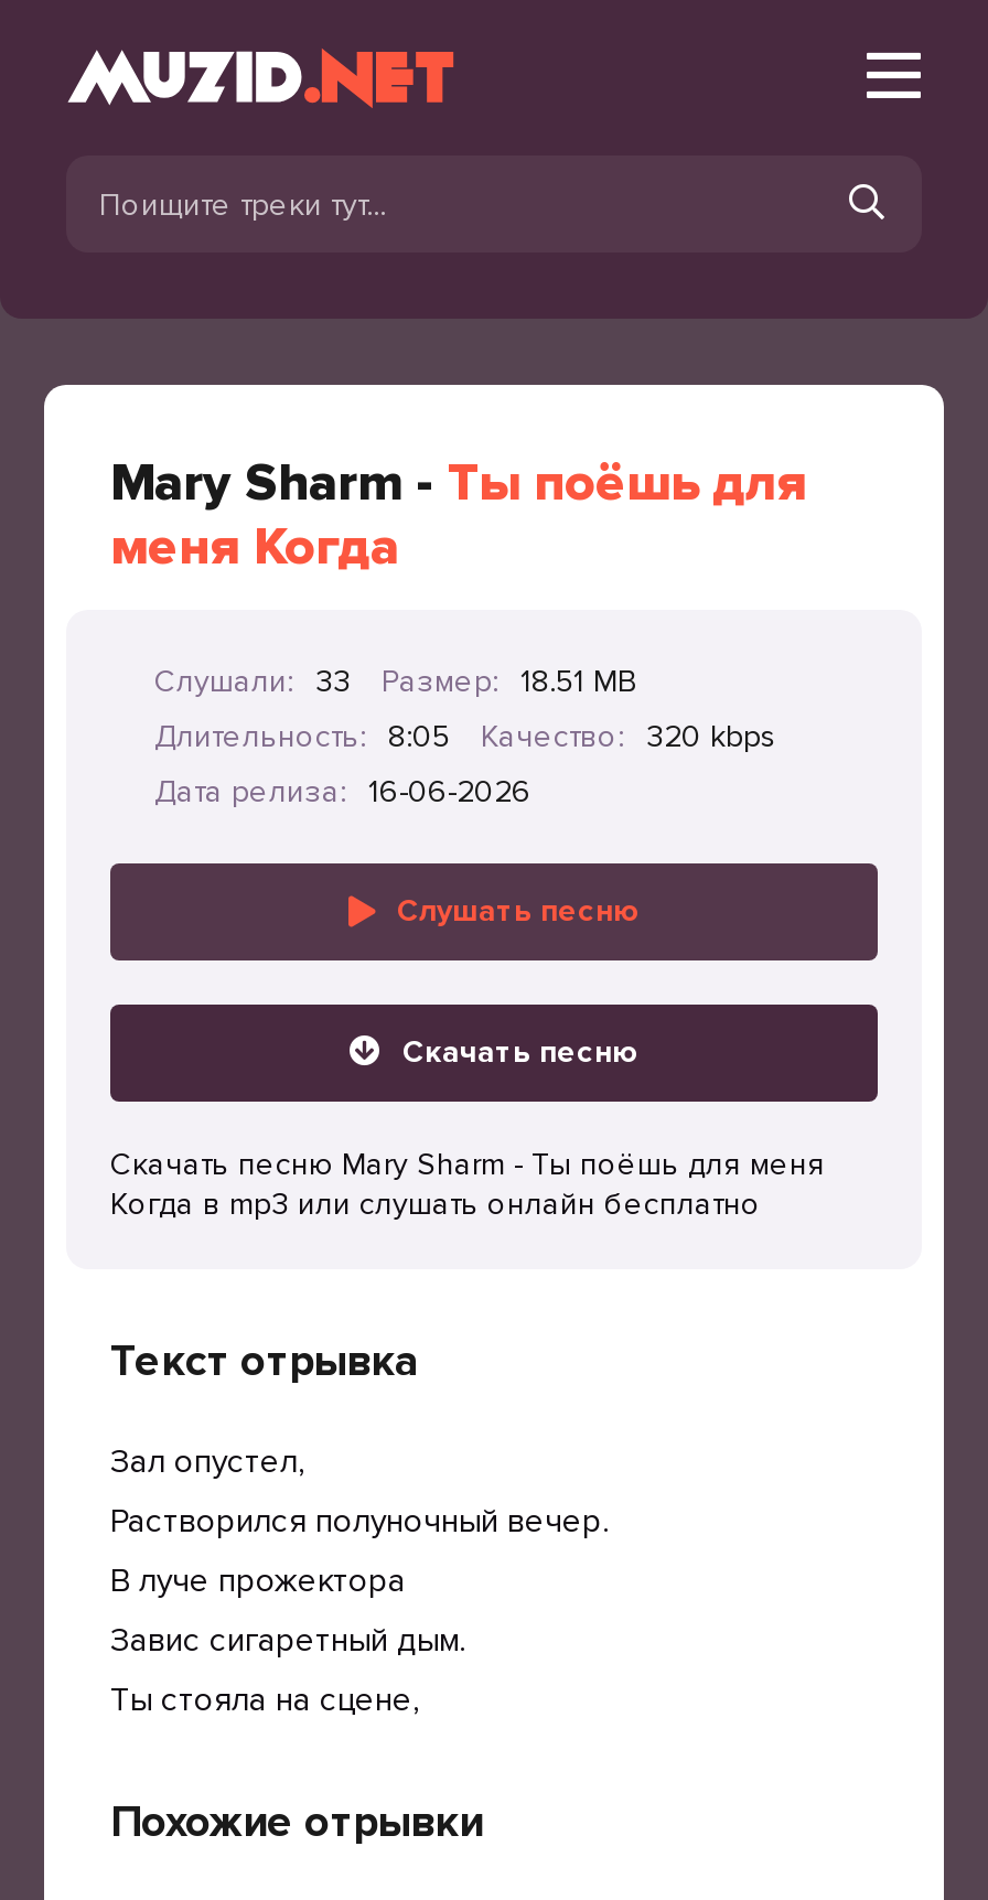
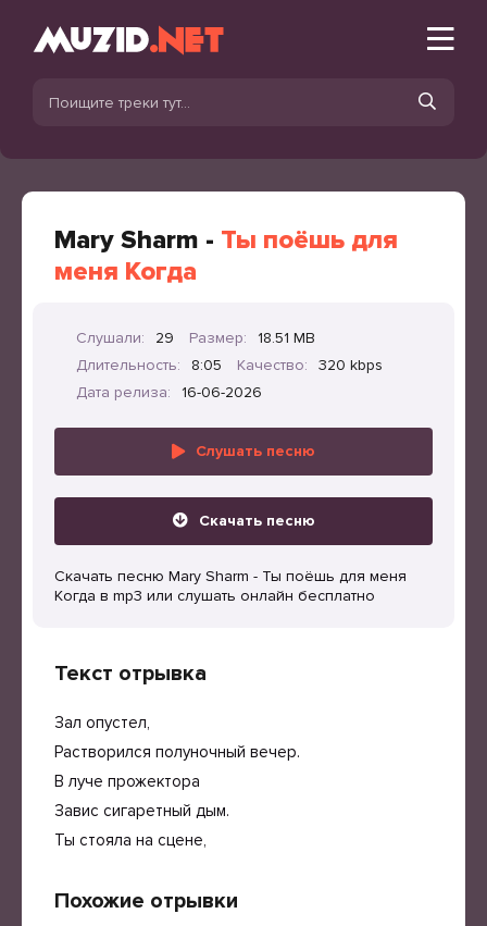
[154,663,351,700] Слушали: 33 -> [76,329,174,347] Слушали: 29

